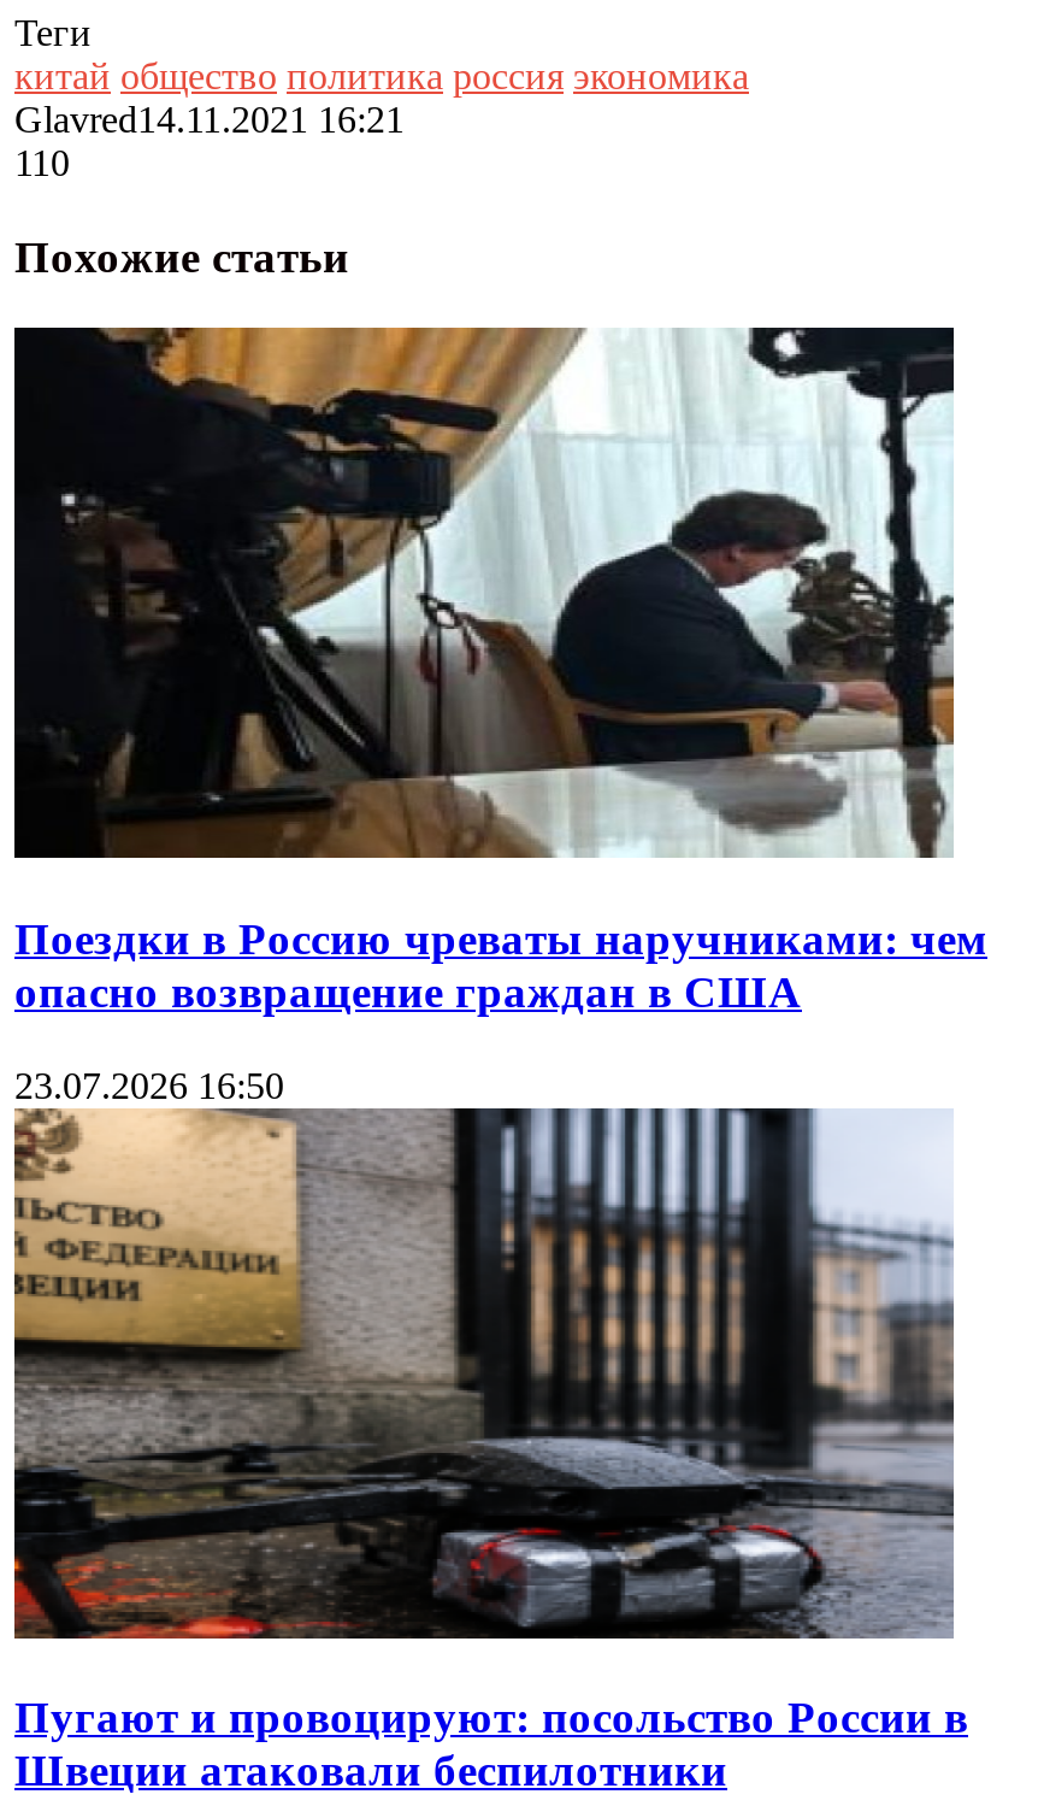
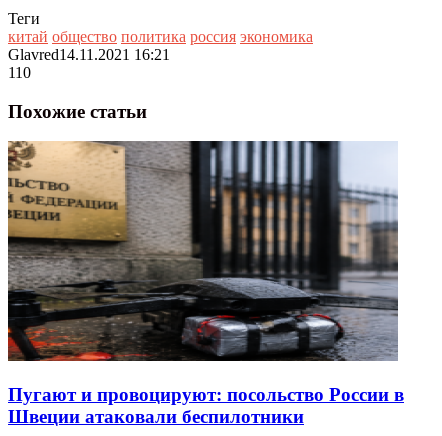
[12,325,987,1105] [image] | Поездки в Россию чреваты наручниками: чем | опасно возвращение граждан в США | 23.07.2026 16:50 -> none

